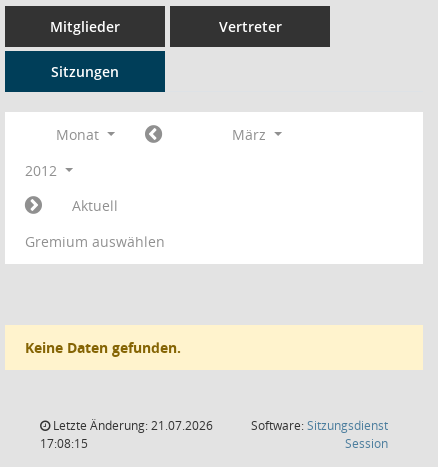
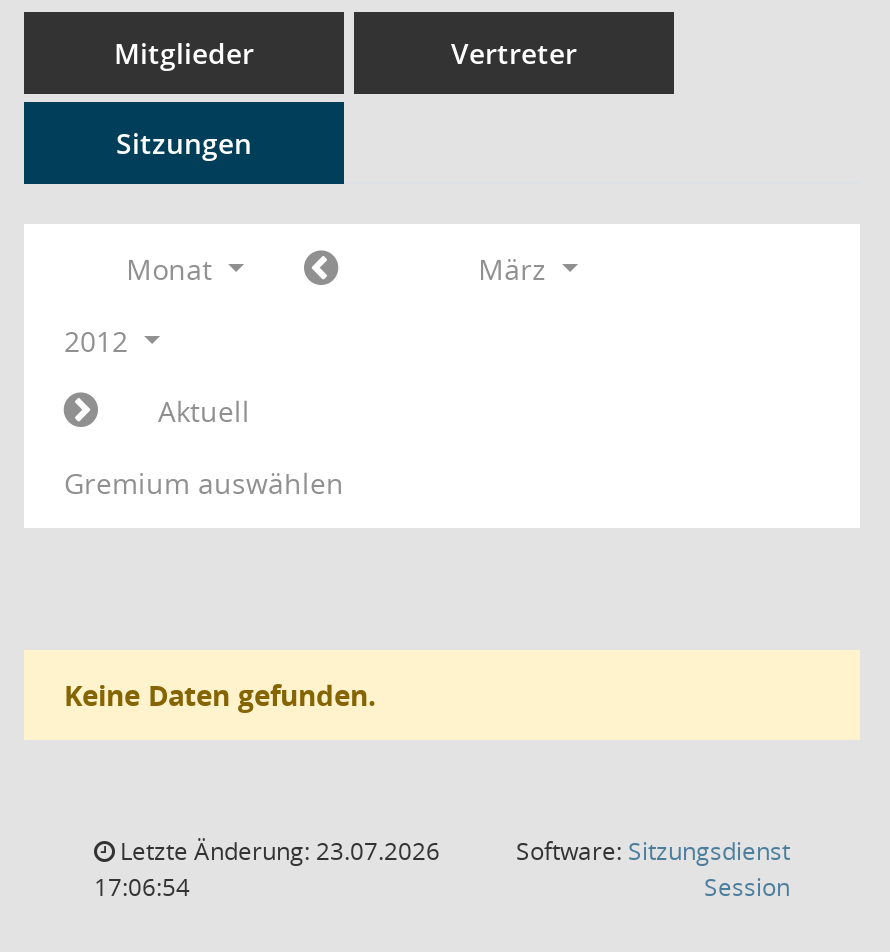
[50,417,213,434] Letzte Änderung: 21.07.2026 -> [114,834,440,868] Letzte Änderung: 23.07.2026
[40,435,88,452] 17:08:15 -> [94,870,190,904] 17:06:54

